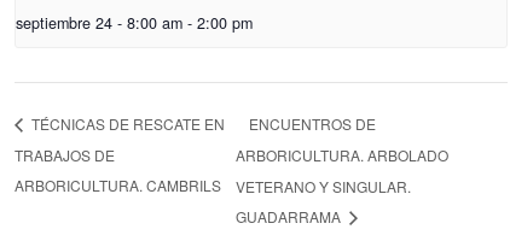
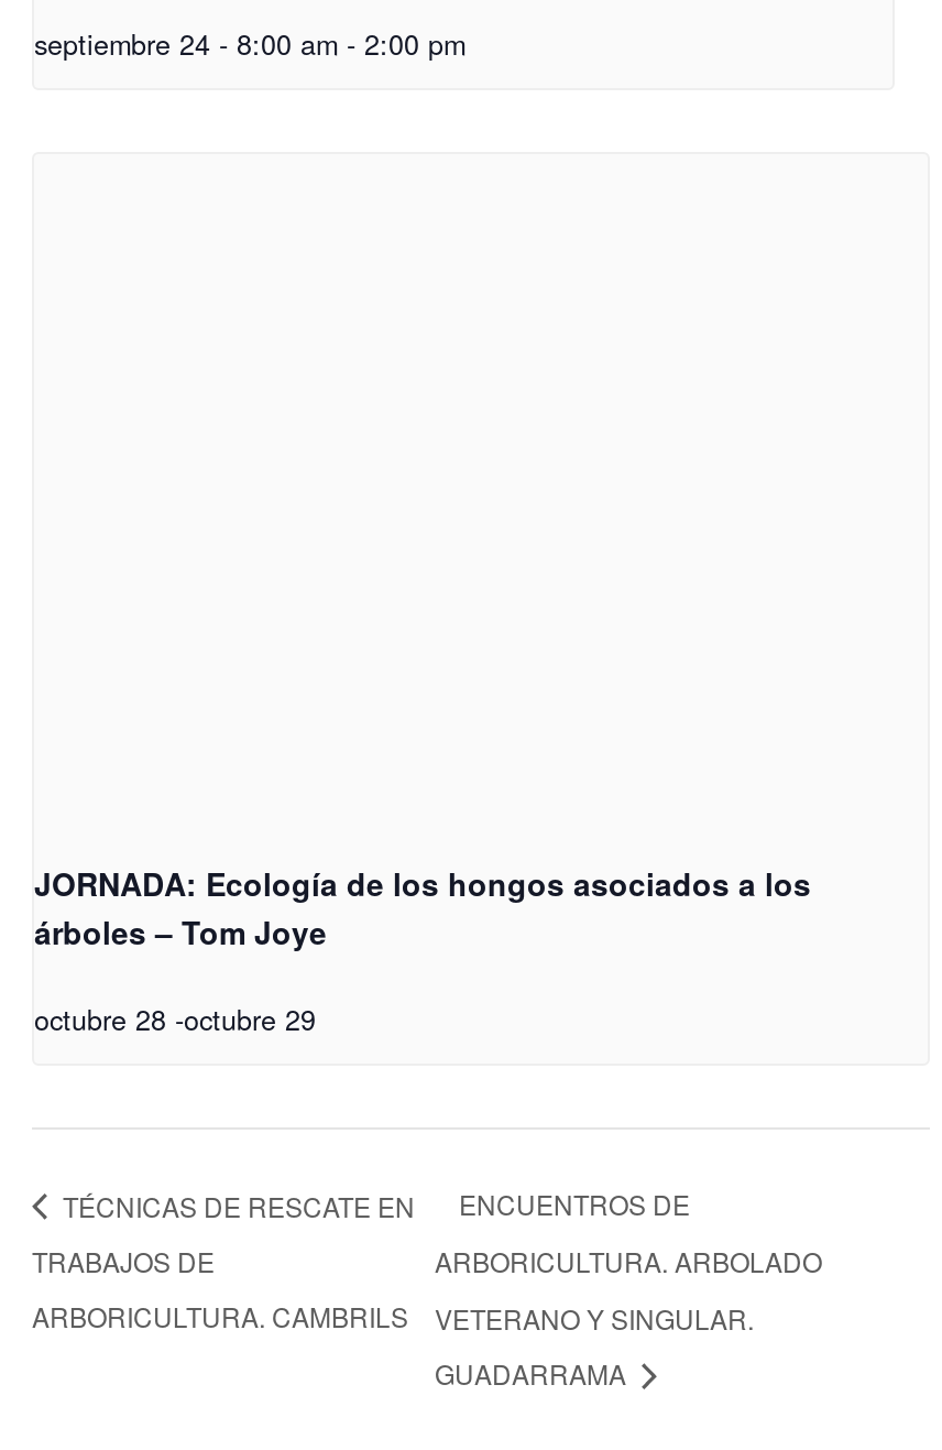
none -> [34,862,811,1040] JORNADA: Ecología de los hongos asociados a los | árboles – Tom Joye | octubre 28 - octubre 29

